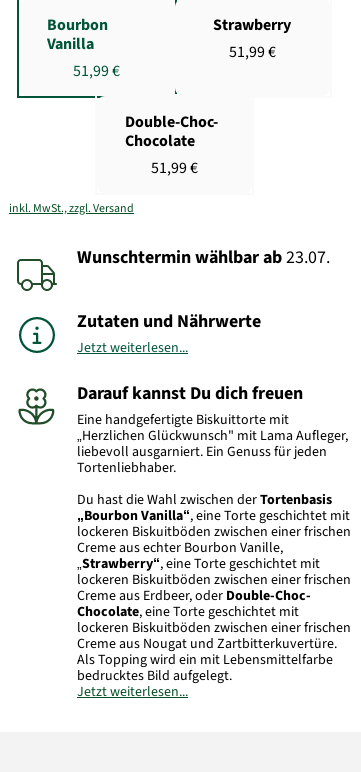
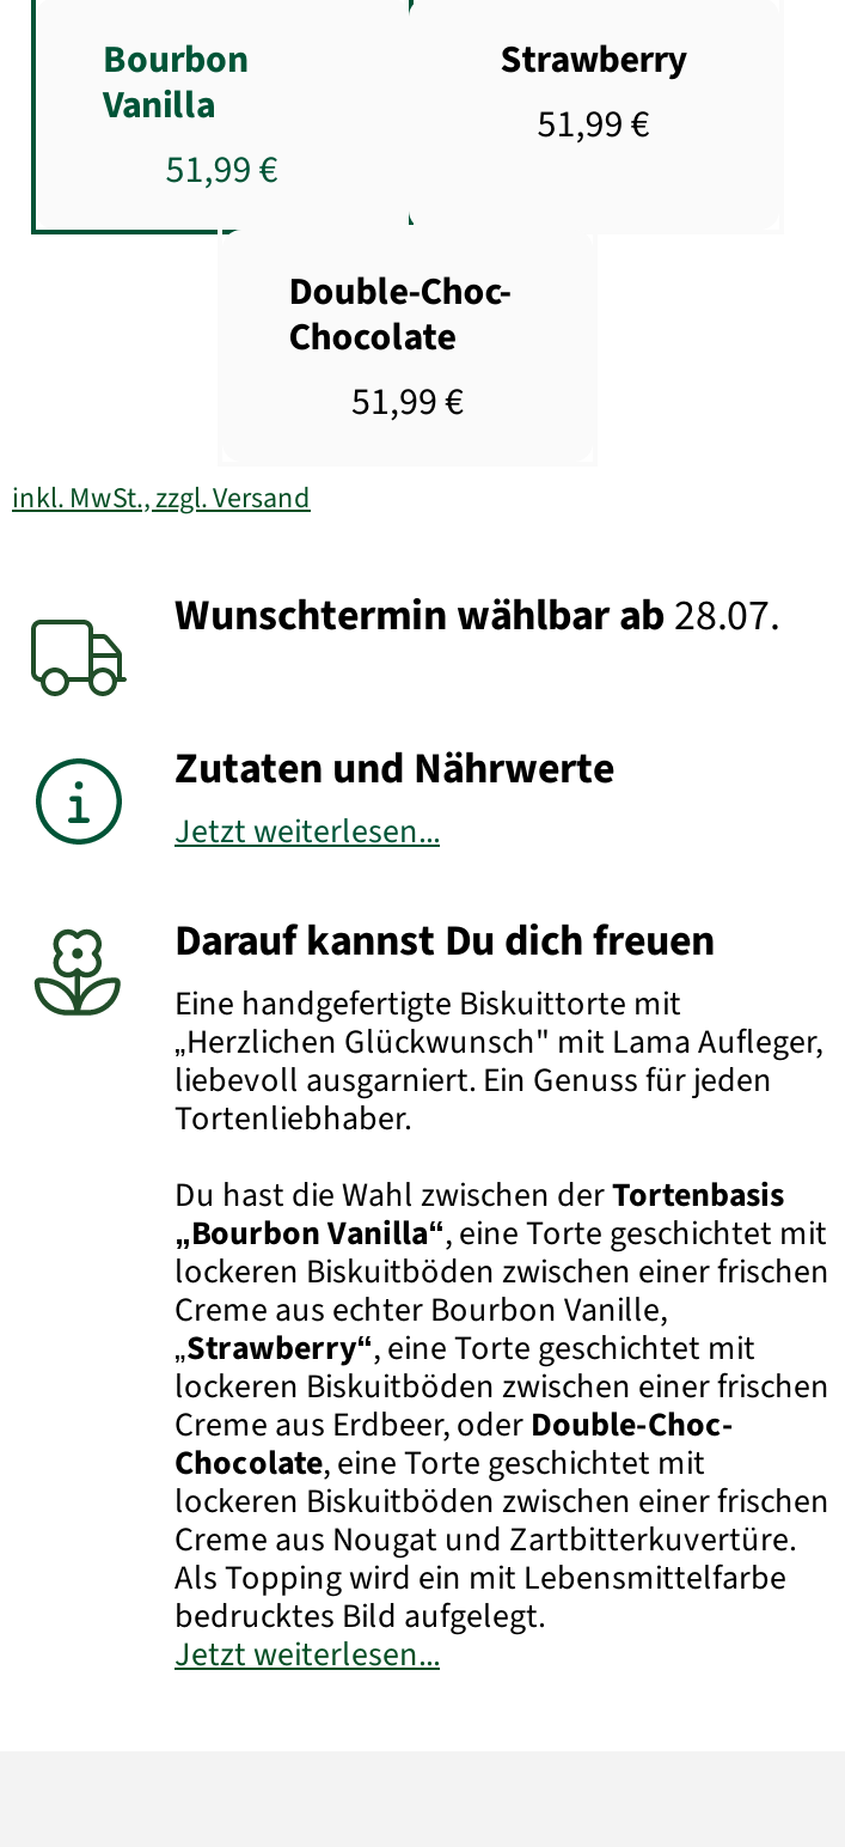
[77,245,330,269] Wunschtermin wählbar ab 23.07. -> [174,586,779,644] Wunschtermin wählbar ab 28.07.

